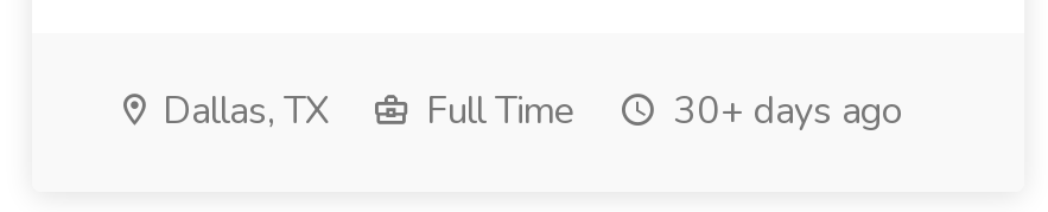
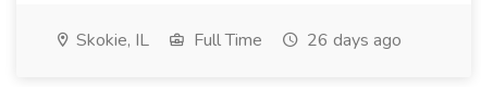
[153,85,329,137] Dallas, TX -> [72,28,149,52] Skokie, IL
[663,85,903,137] 30+ days ago -> [303,28,402,52] 26 days ago

